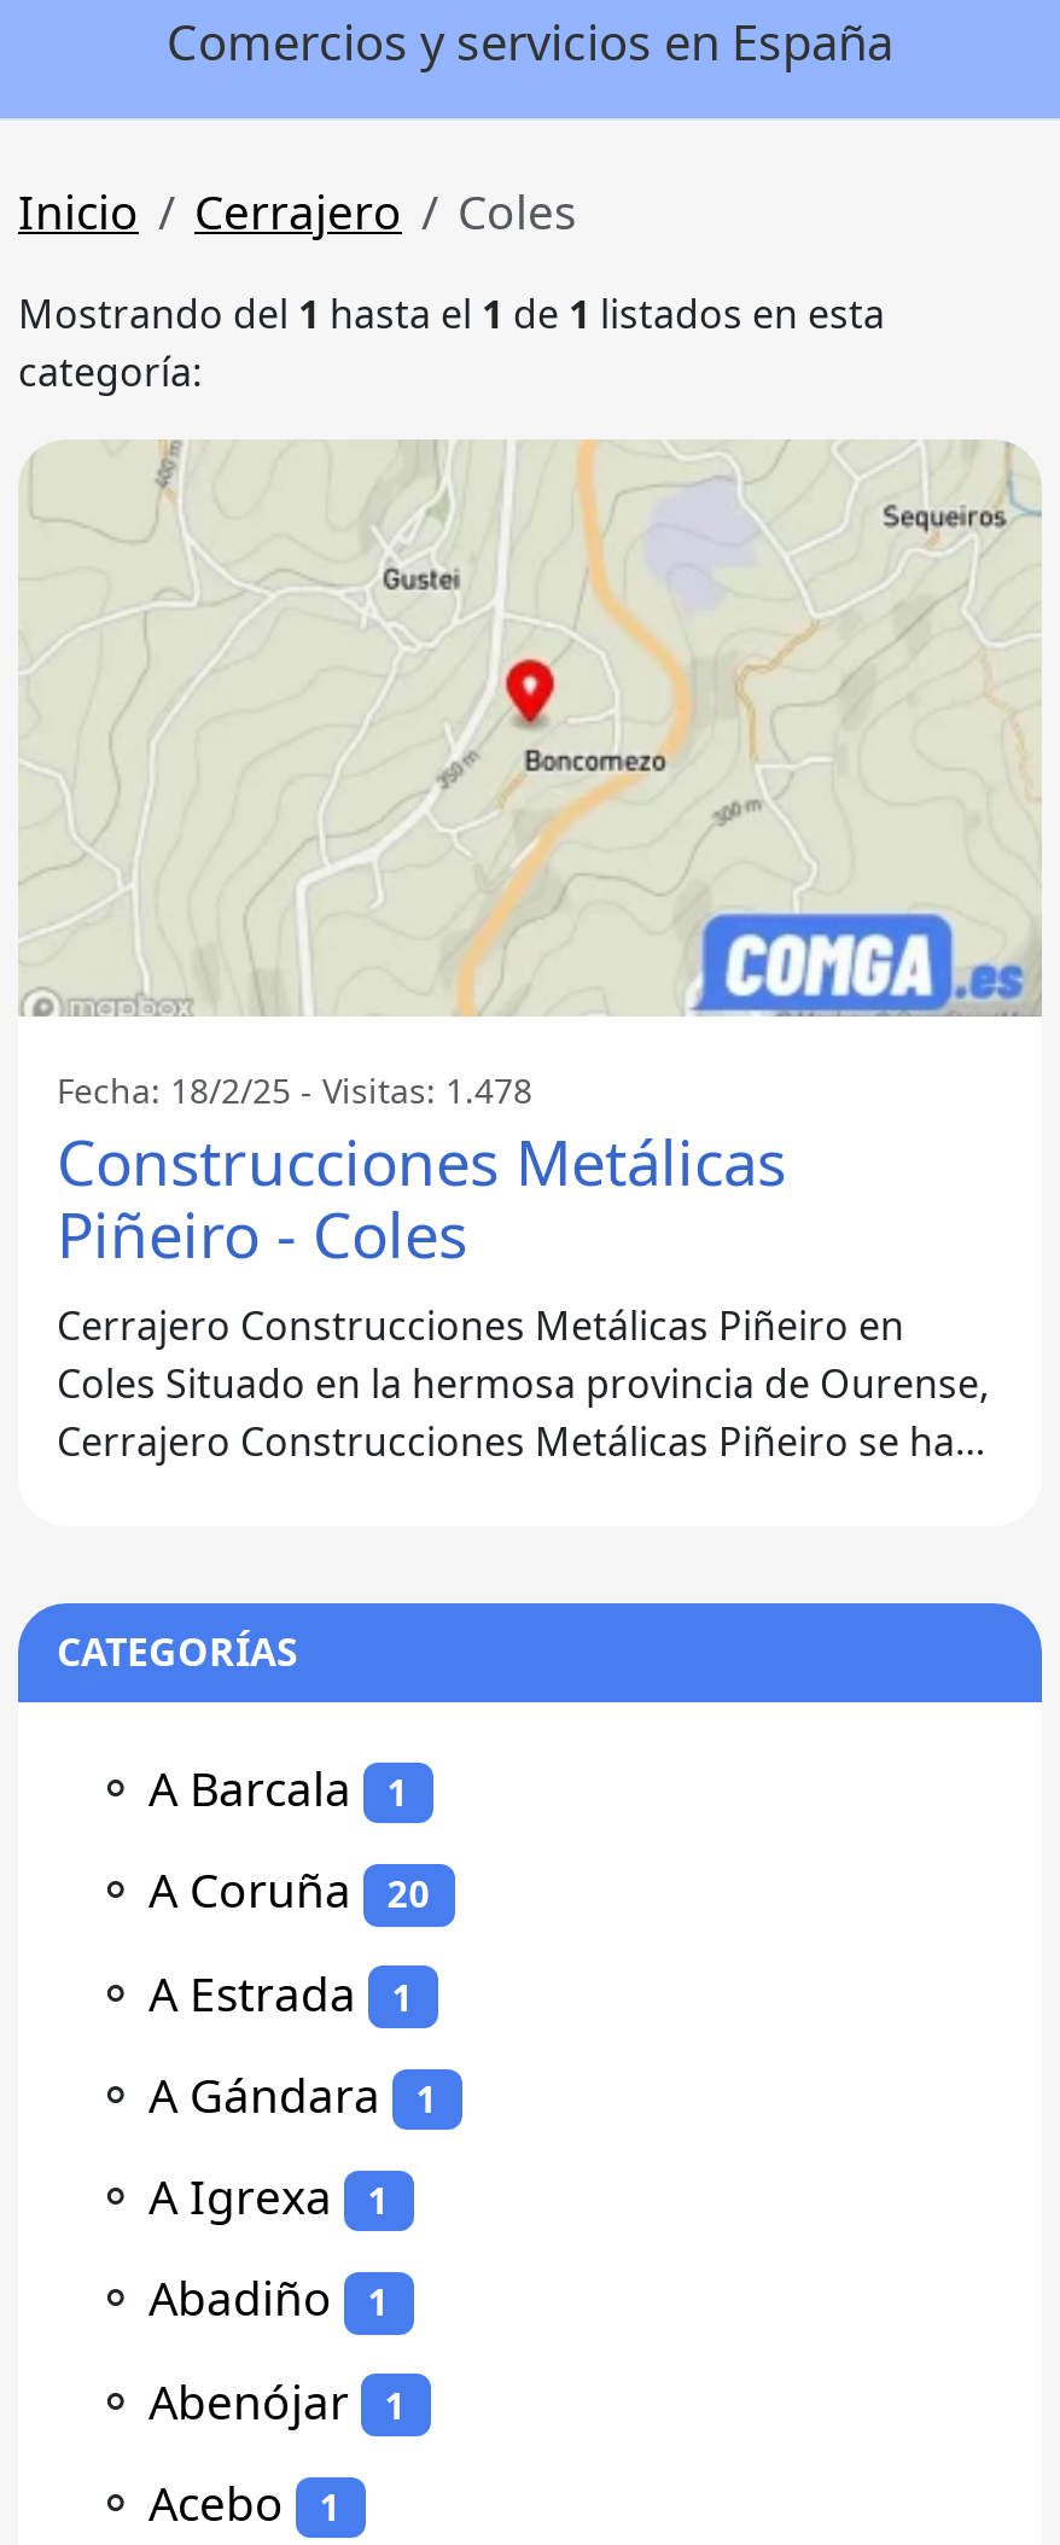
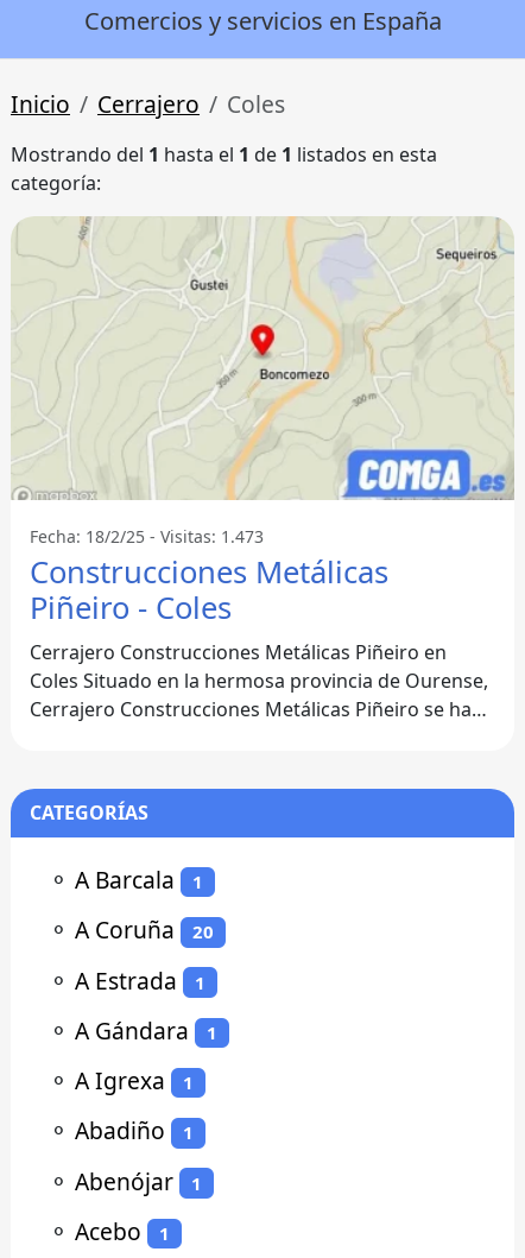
[57,1066,532,1112] Fecha: 18/2/25 - Visitas: 1.478 -> [30,524,264,547] Fecha: 18/2/25 - Visitas: 1.473

